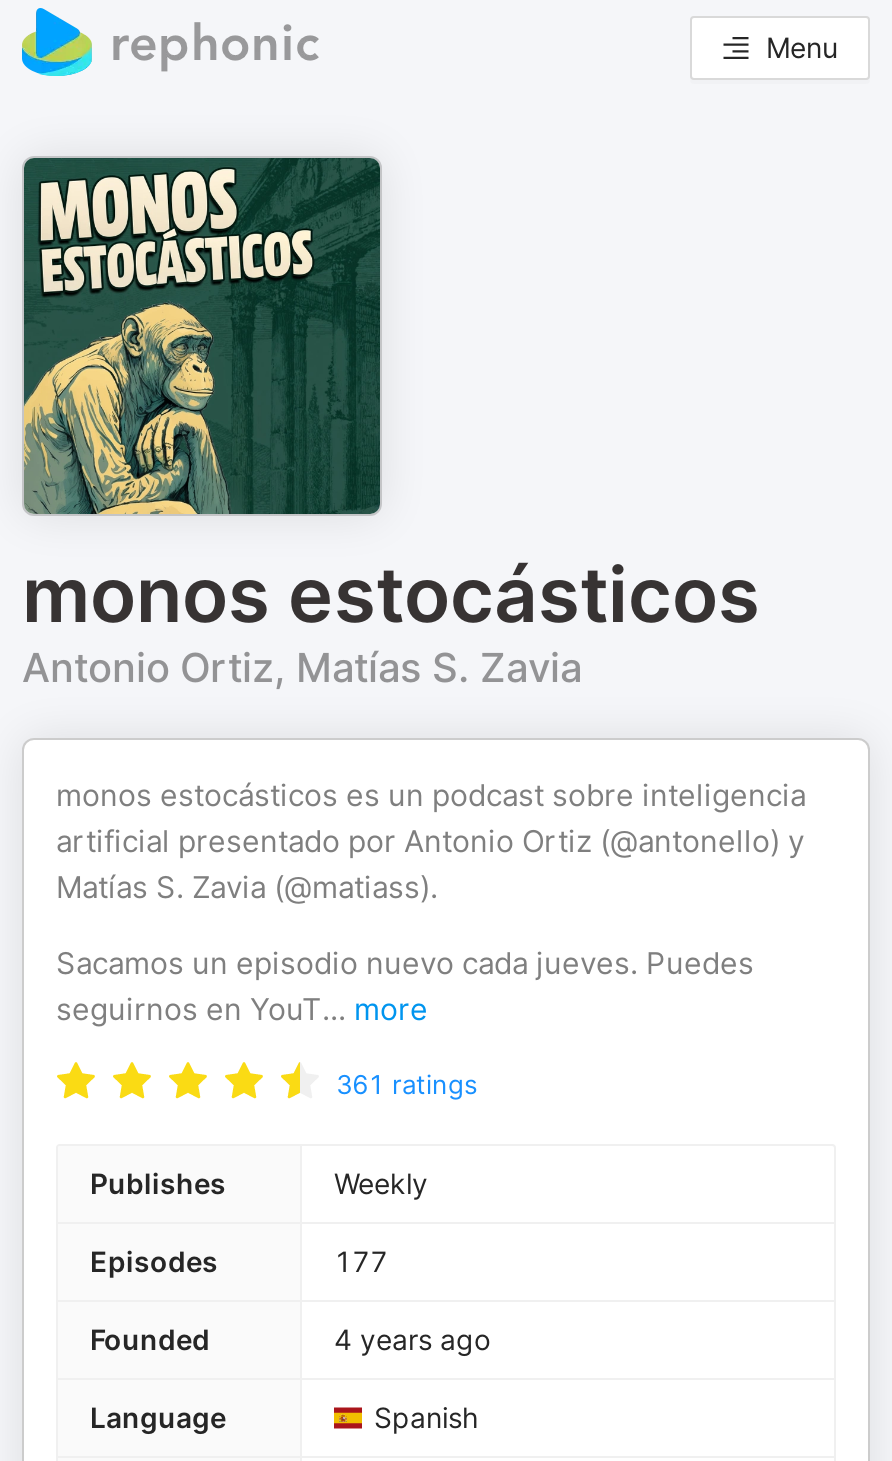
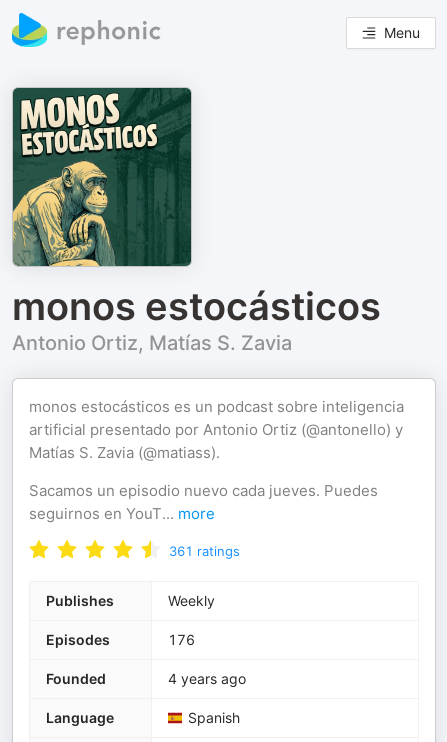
[334,1244,388,1278] 177 -> [168,631,195,648] 176

